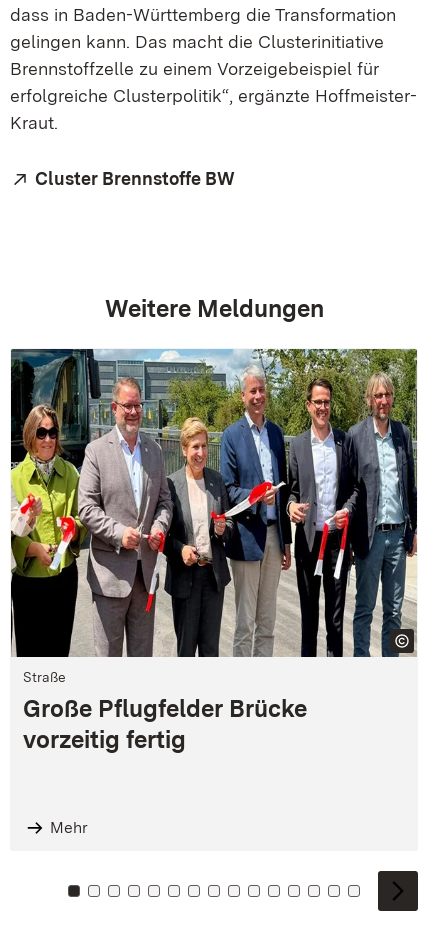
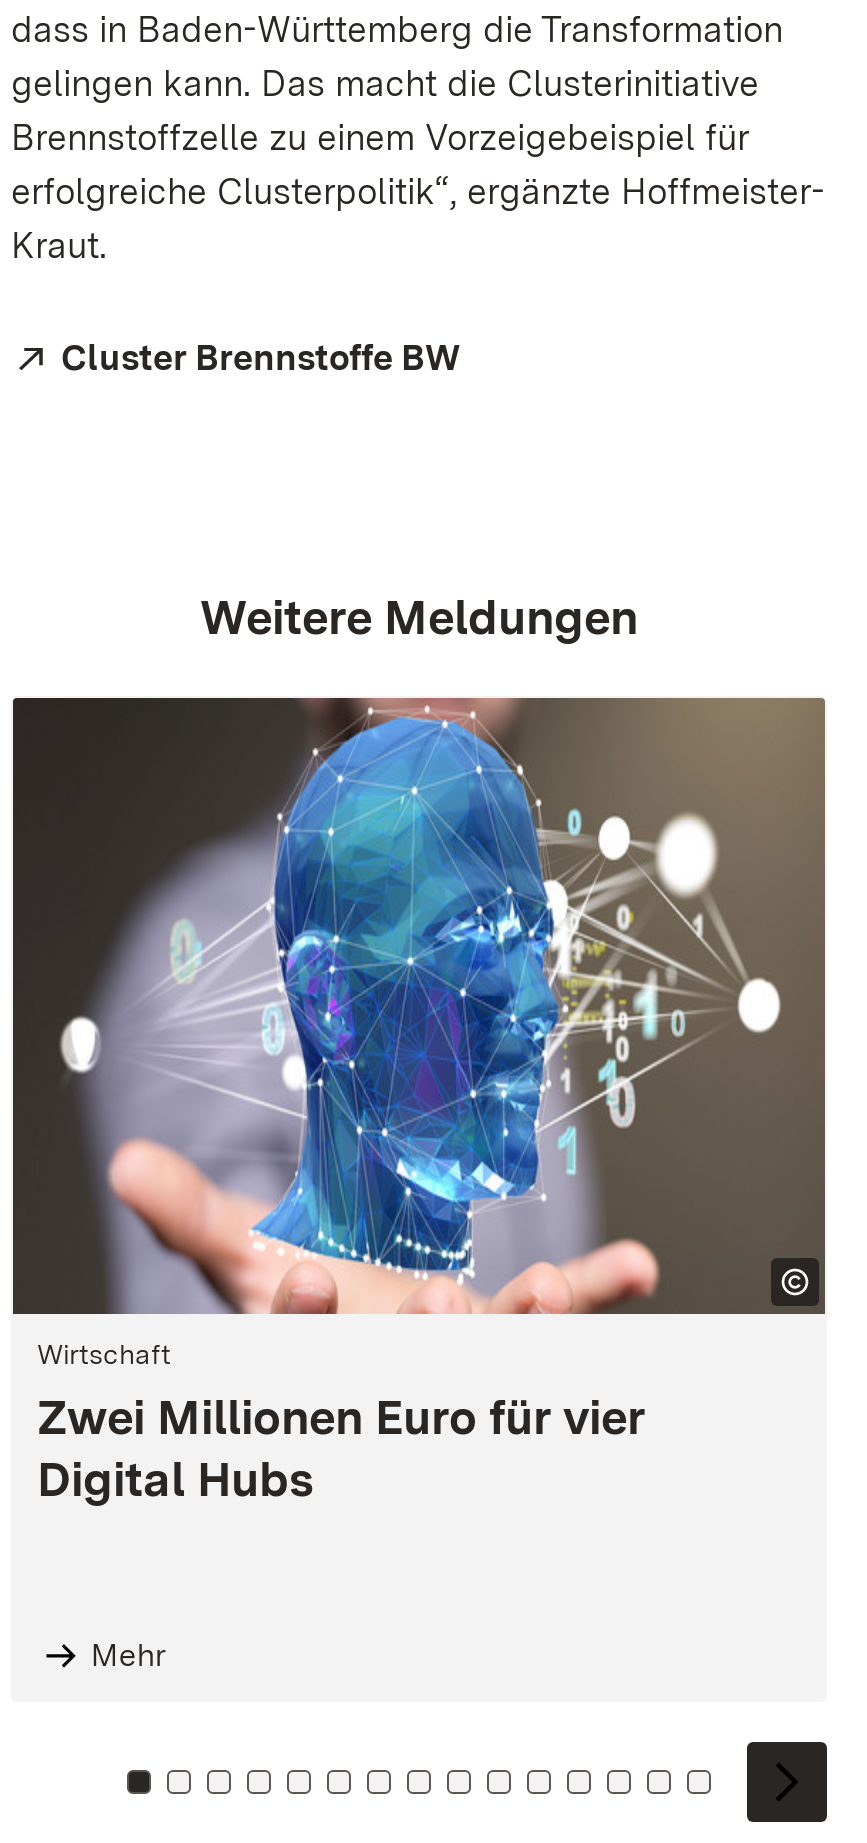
[10,348,418,754] [image] | Straße | Große Pflugfelder Brücke | vorzeitig fertig -> [11,696,827,1508] [image] | Wirtschaft | Zwei Millionen Euro für vier | Digital Hubs

